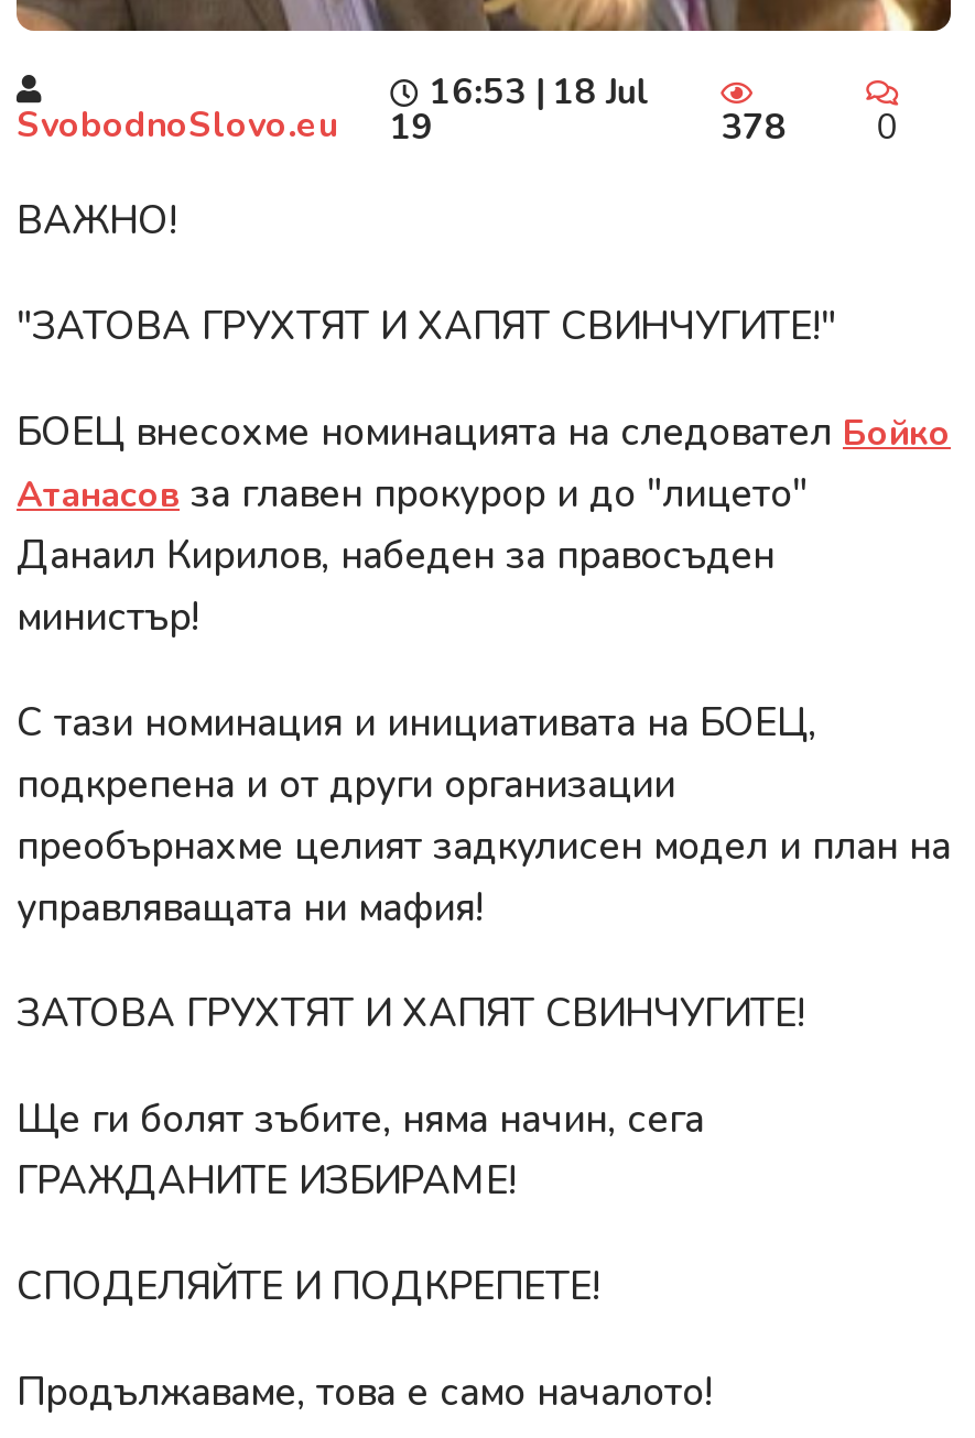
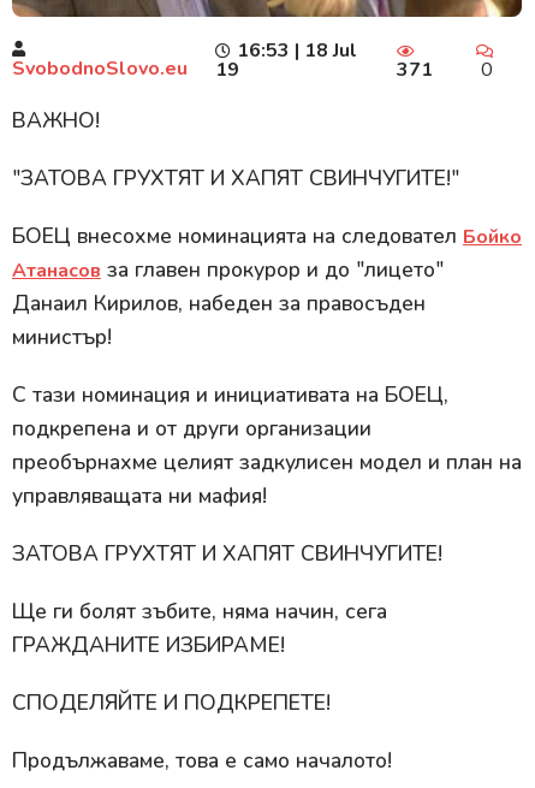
[721,102,898,151] 378 0 -> [396,56,493,82] 371 0

